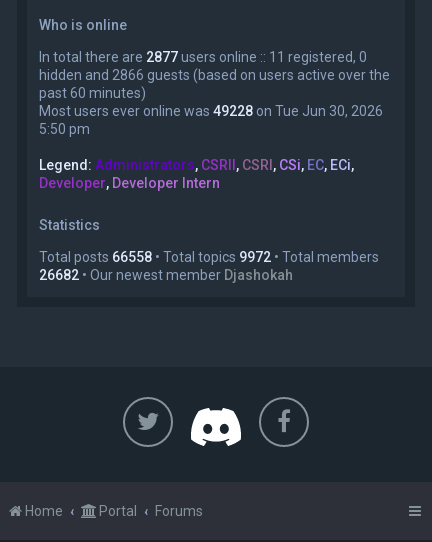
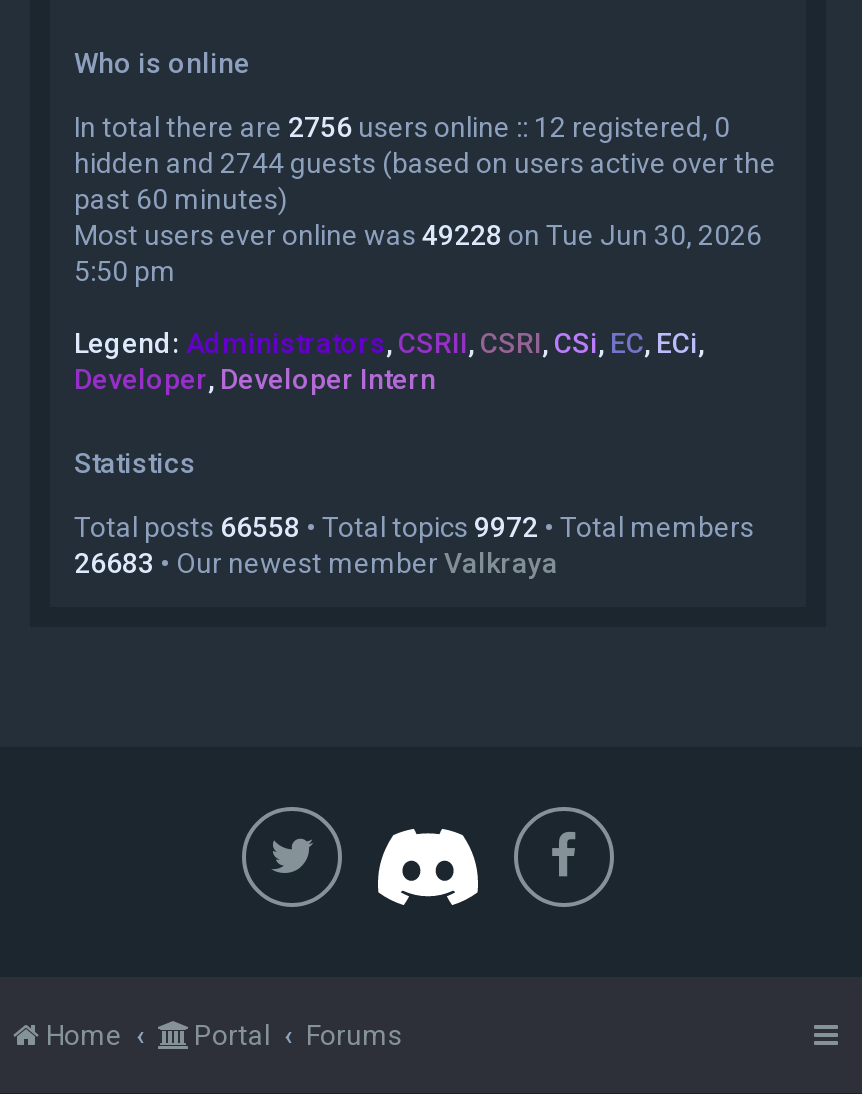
[39,49,367,65] In total there are 2877 users online :: 11 registered, 0 -> [74,112,730,144] In total there are 2756 users online :: 12 registered, 0
[39,67,390,83] hidden and 2866 guests (based on users active over the -> [74,148,776,180] hidden and 2744 guests (based on users active over the
[39,267,293,283] 26682 • Our newest member Djashokah -> [74,548,558,580] 26683 • Our newest member Valkraya

